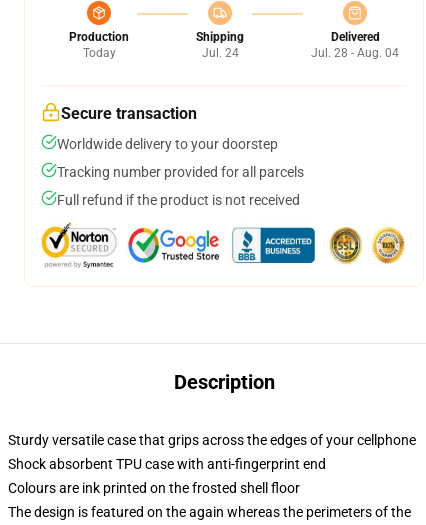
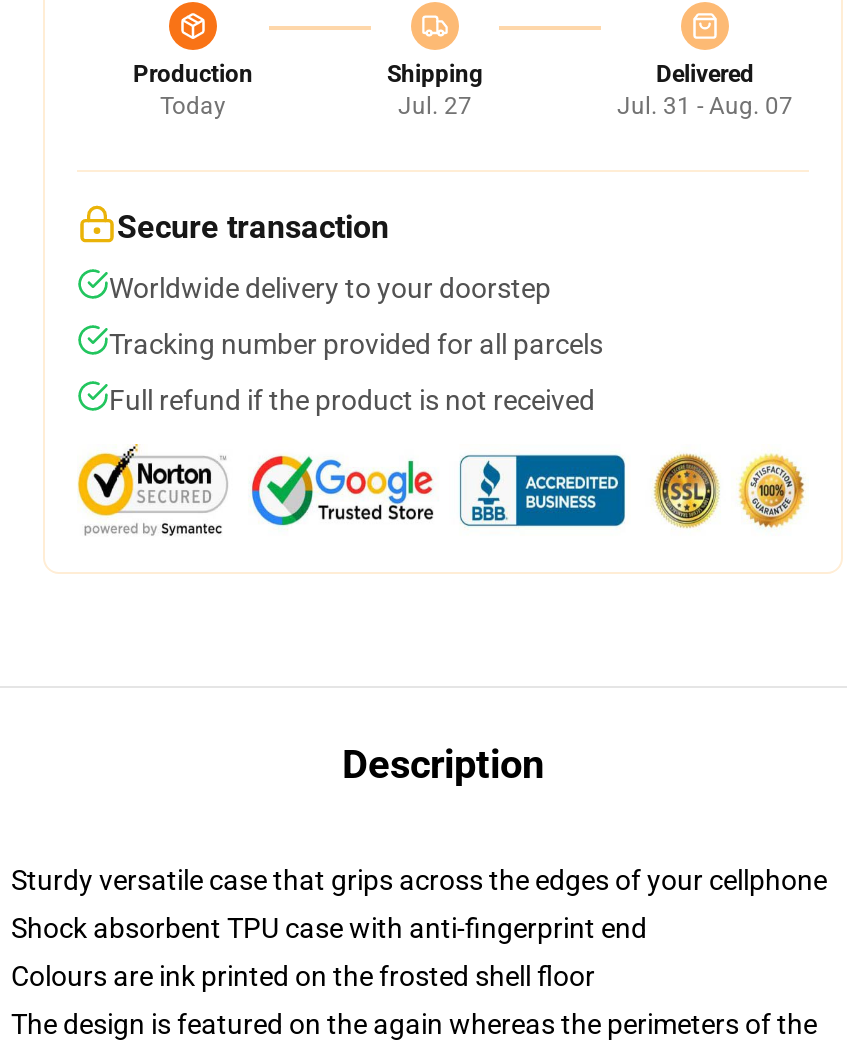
[201,46,238,60] Jul. 24 -> [398,92,472,120] Jul. 27
[311,46,399,60] Jul. 28 - Aug. 04 -> [617,92,793,120] Jul. 31 - Aug. 07

